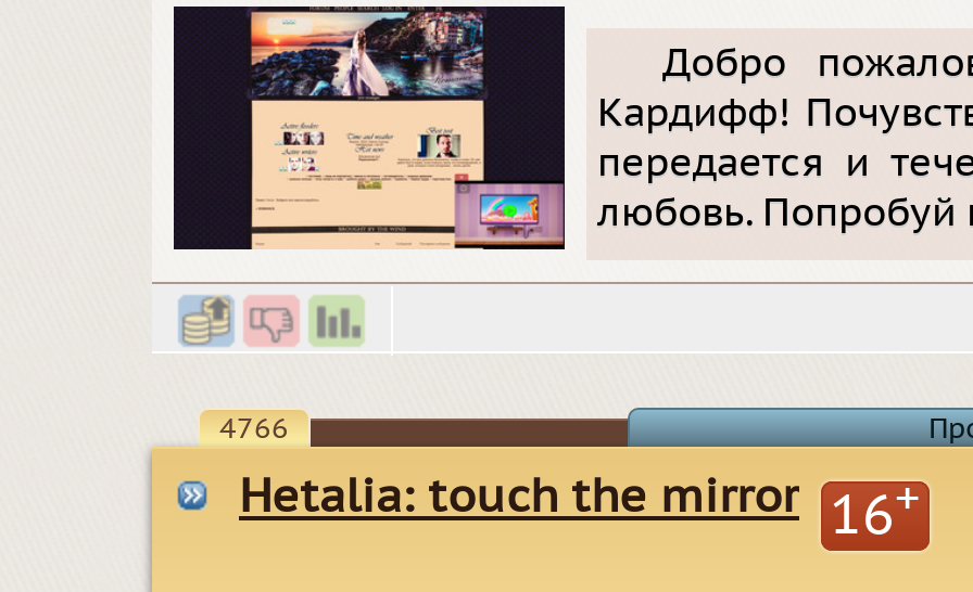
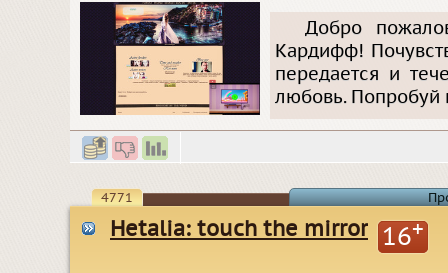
[219,412,289,447] 4766 -> [101,190,133,206] 4771

